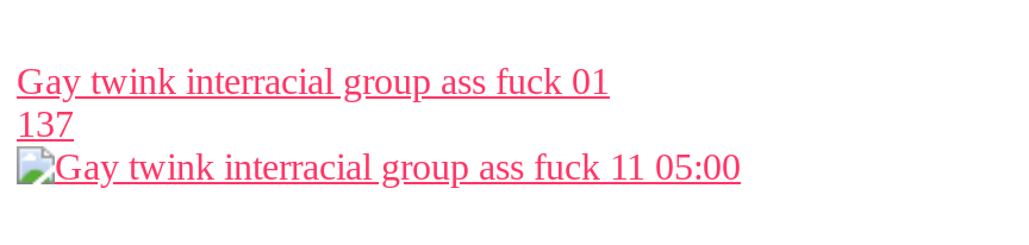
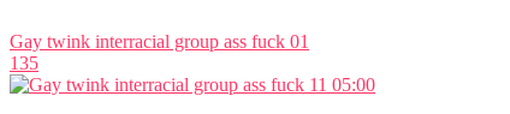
[17,103,74,143] 137 -> [10,53,38,73] 135

